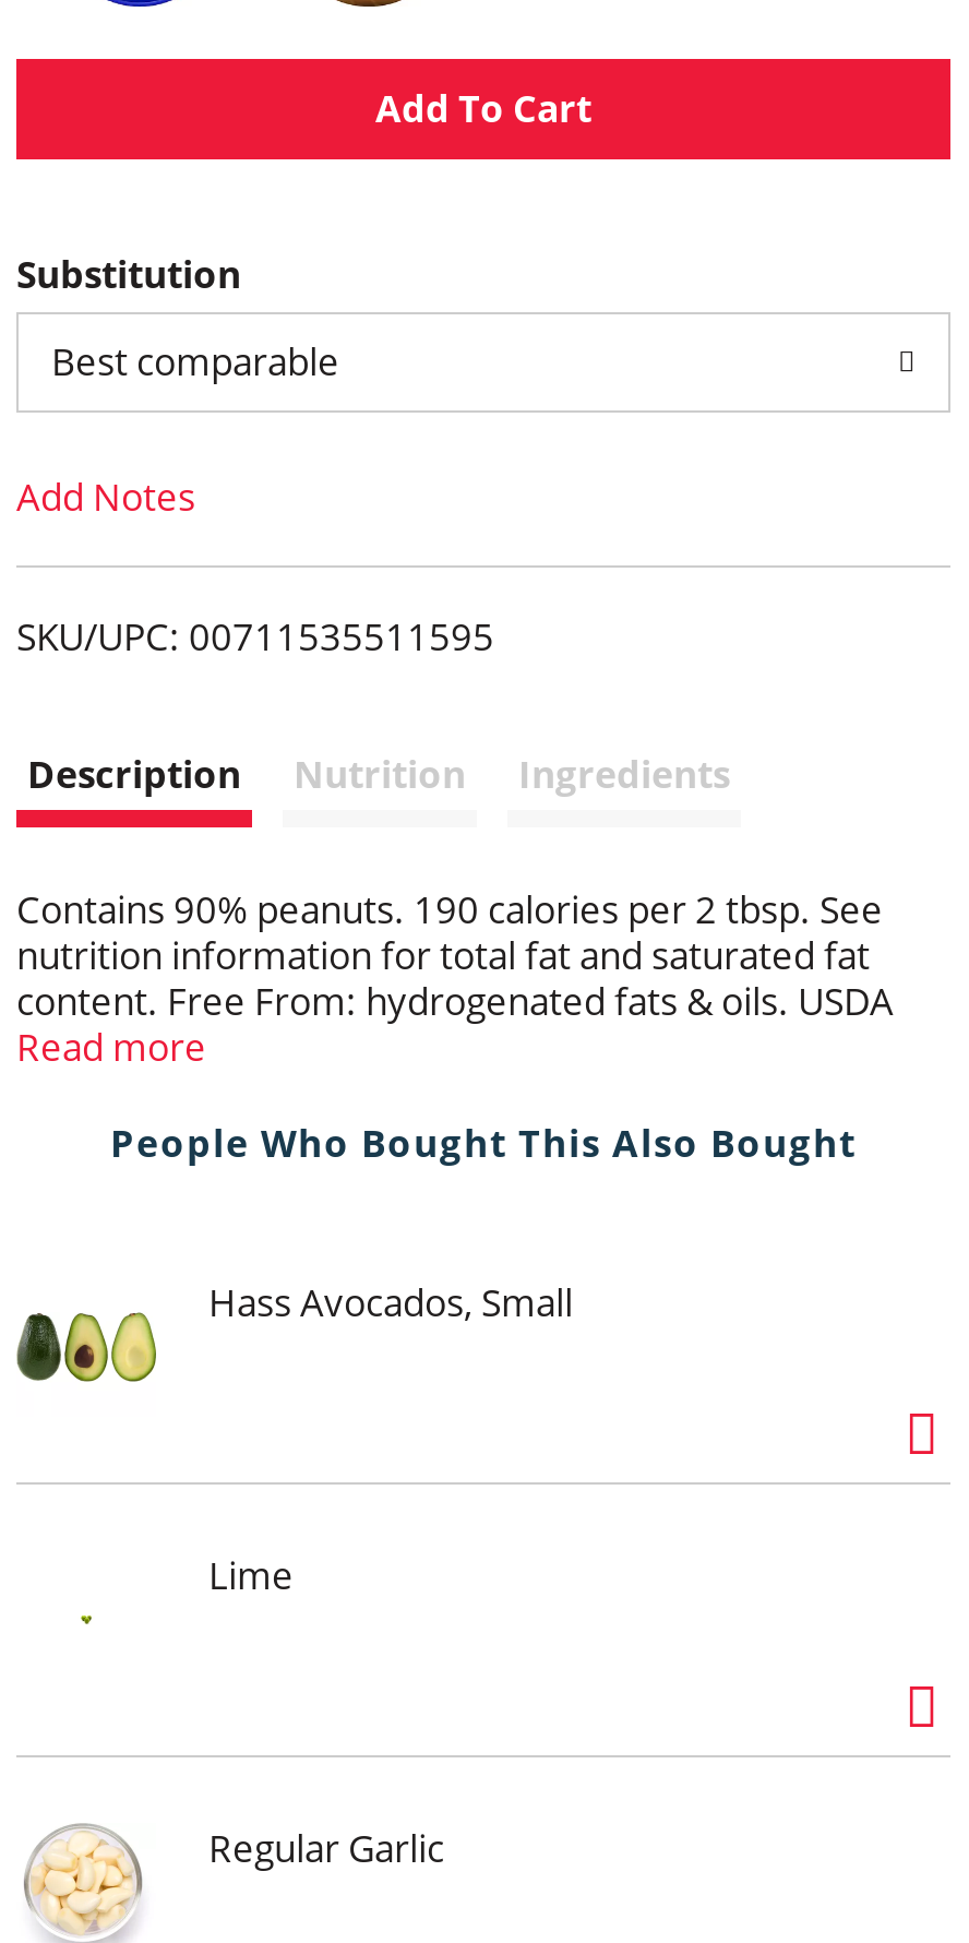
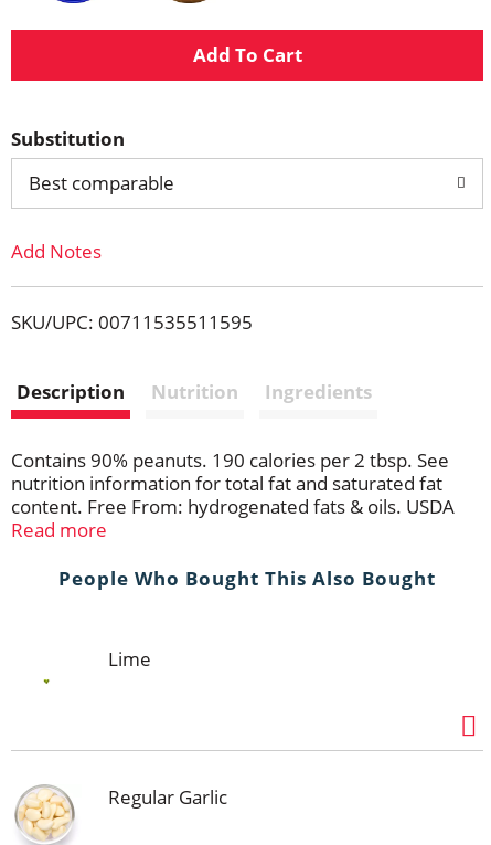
[14,1277,573,1384] [image] | Hass Avocados, Small -> none

